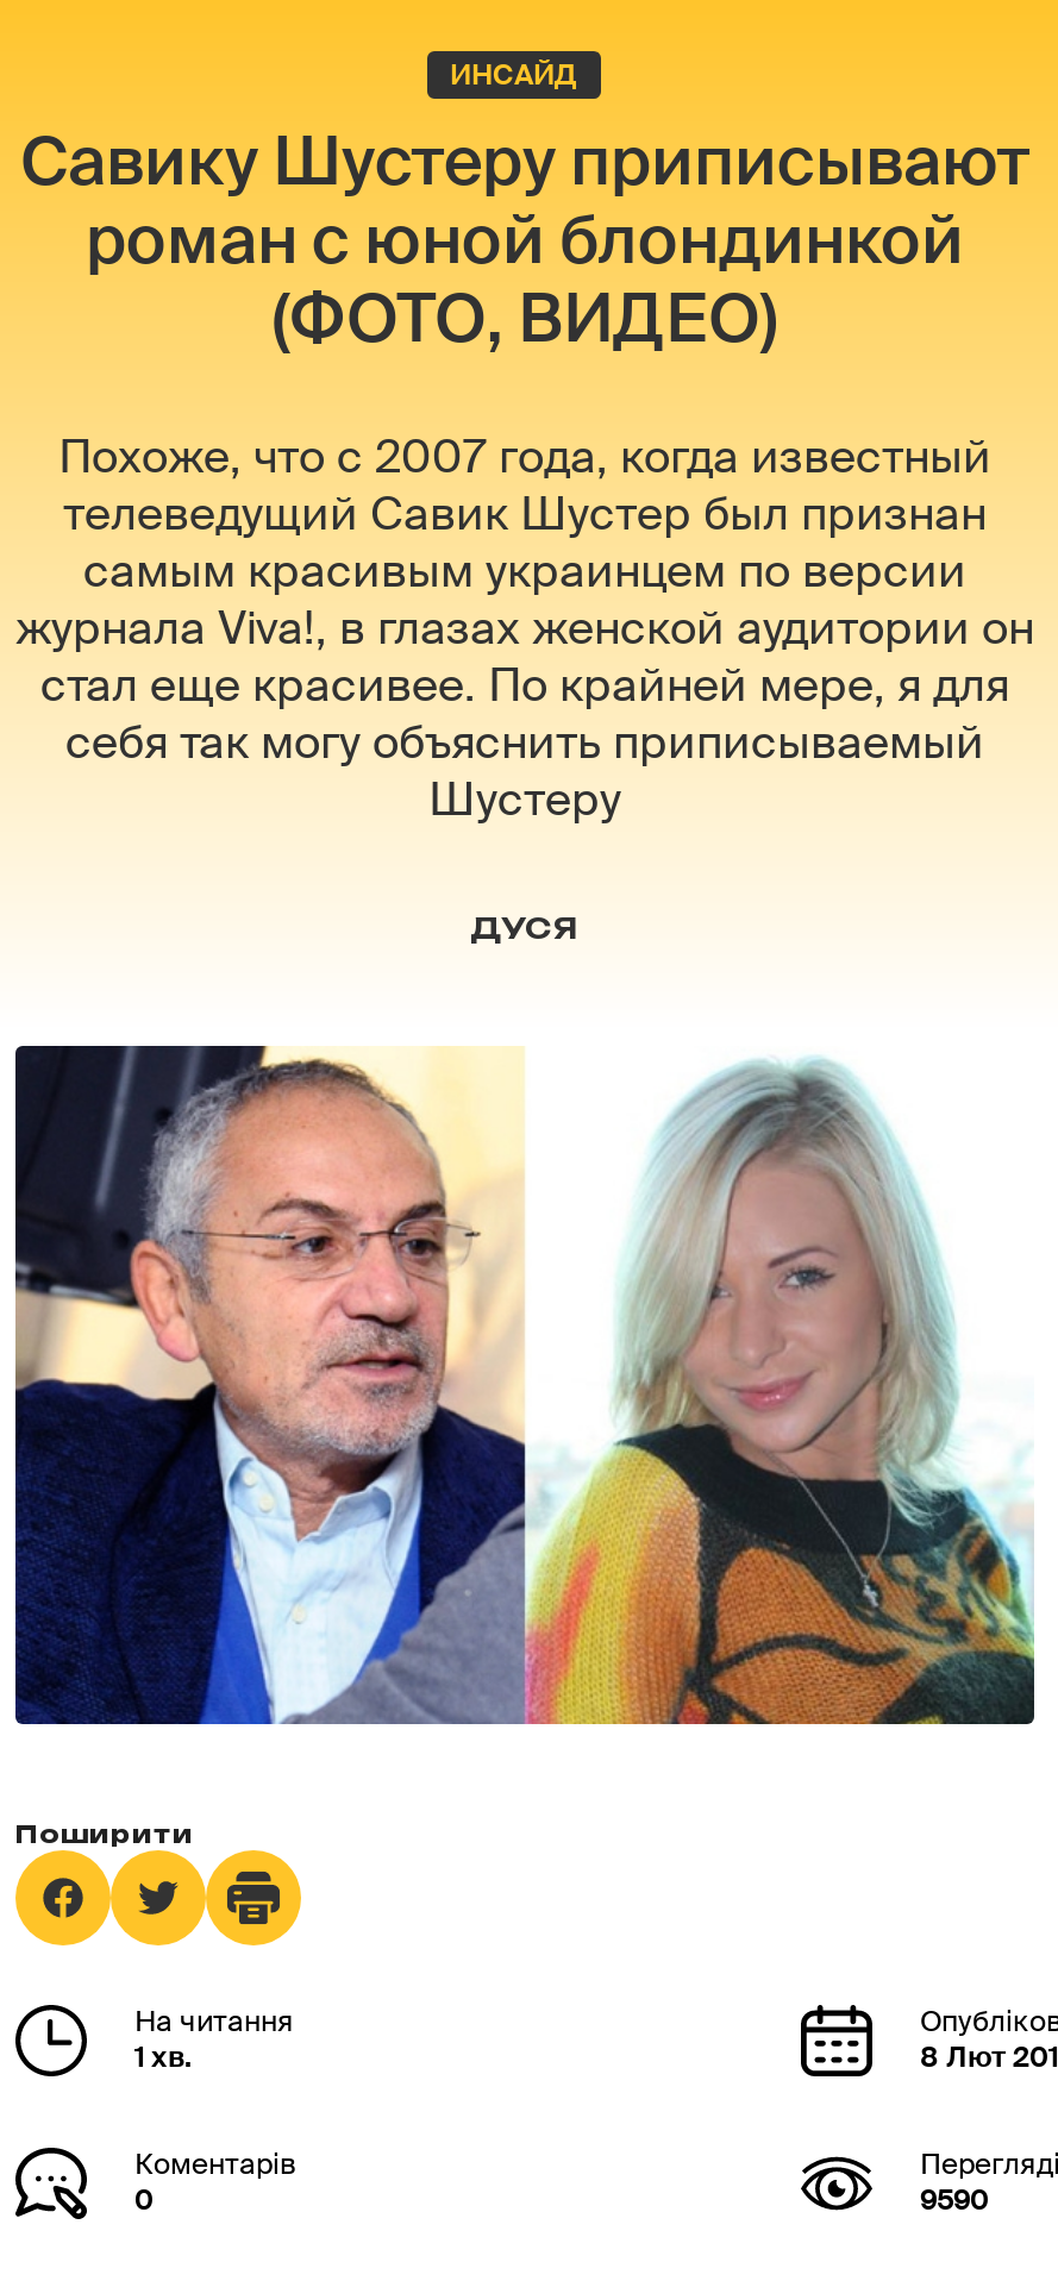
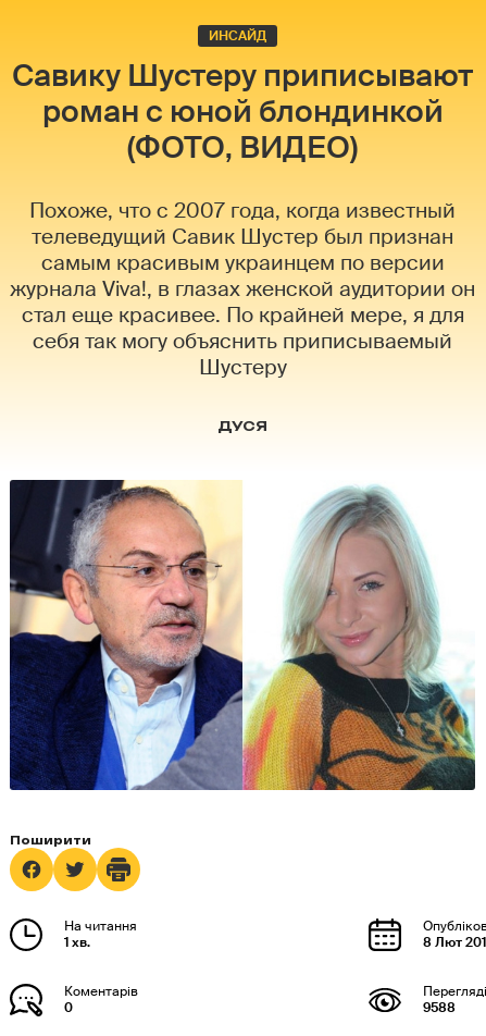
[920,2182,989,2220] 9590 -> [423,1000,456,1017] 9588

